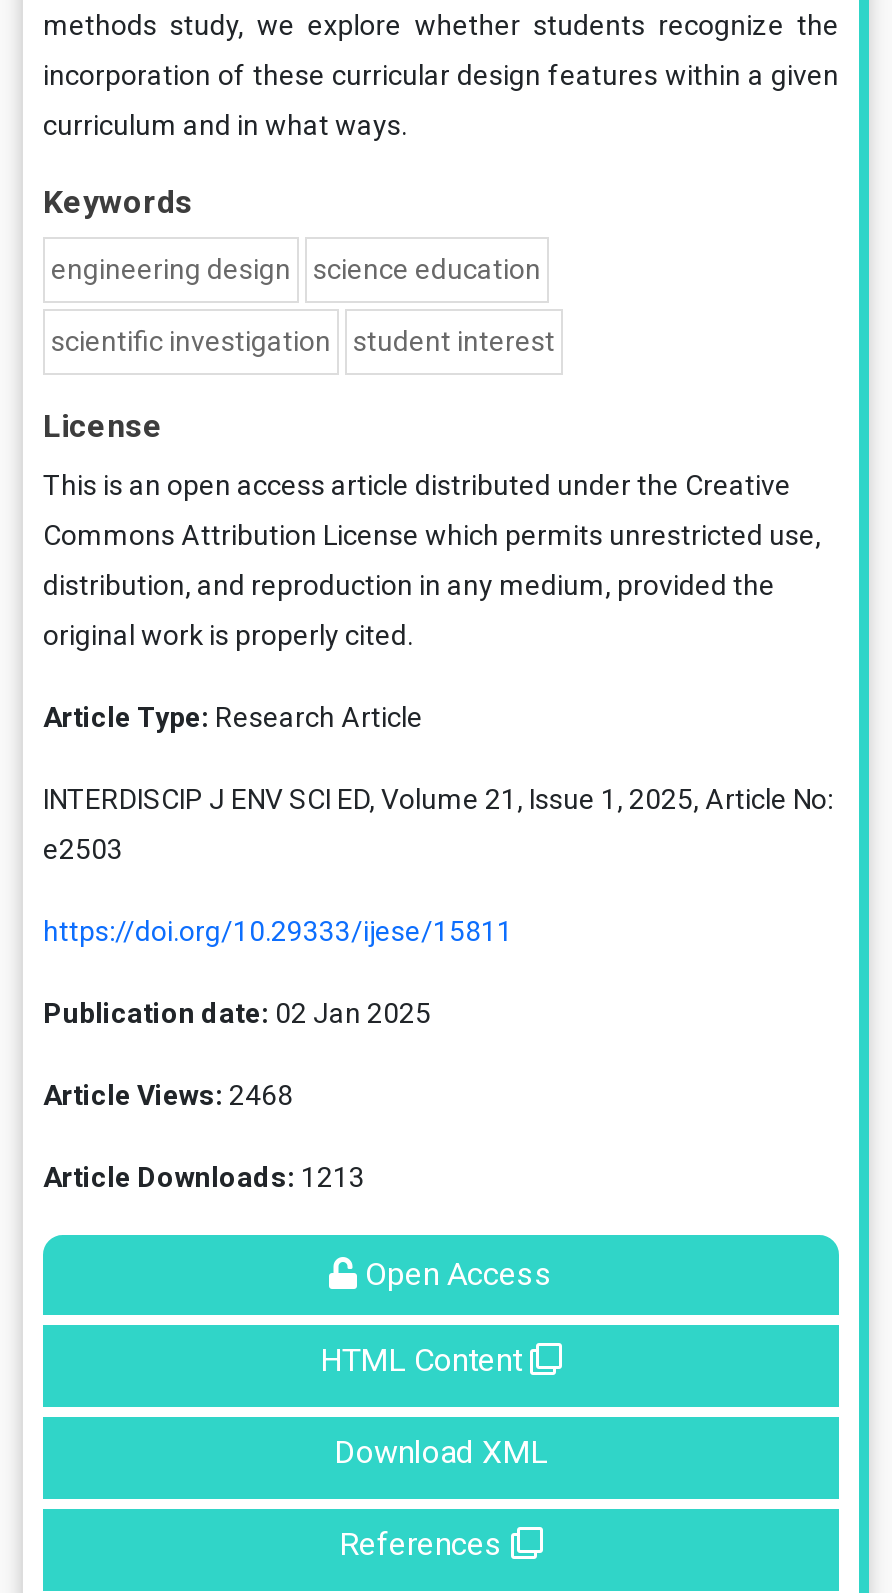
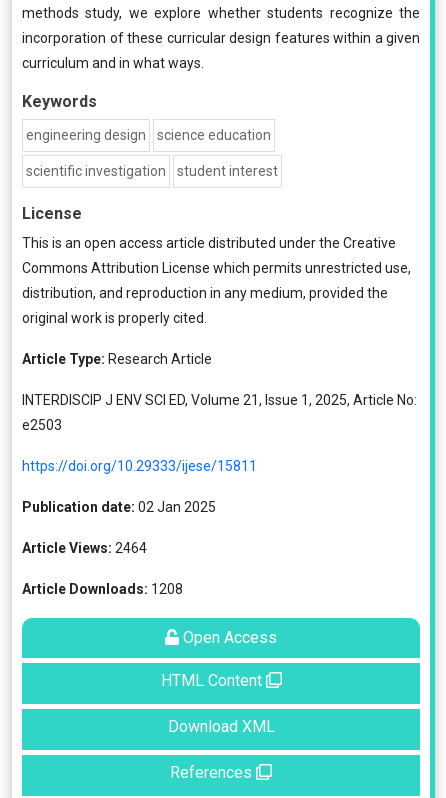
[43,1079,293,1111] Article Views: 2468 -> [22,540,147,556] Article Views: 2464
[43,1161,365,1193] Article Downloads: 1213 -> [22,581,183,597] Article Downloads: 1208

